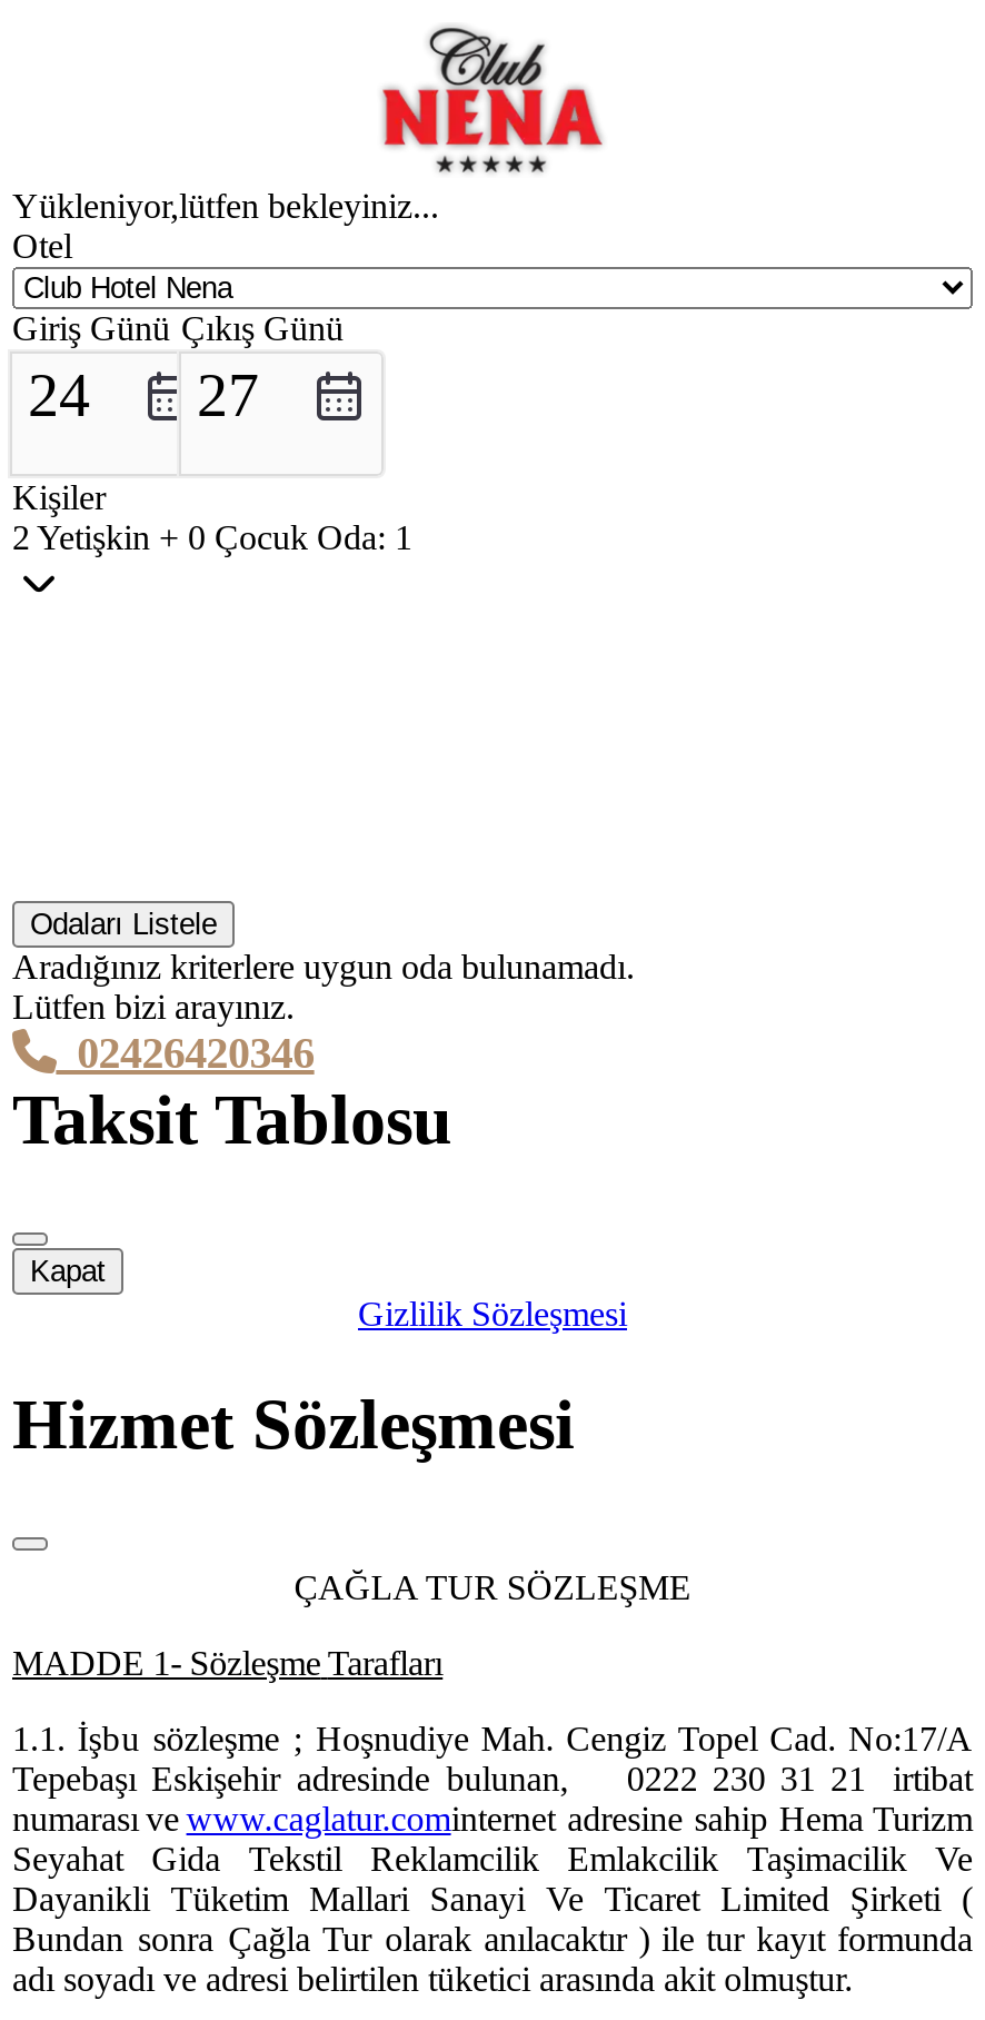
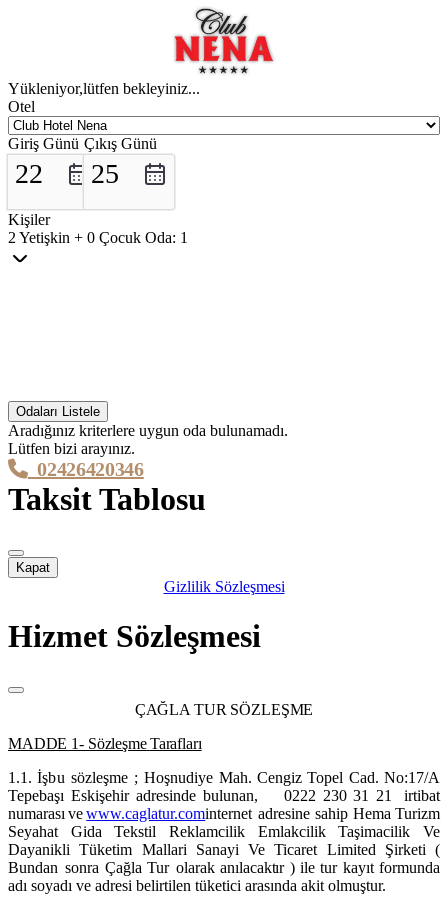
[28,360,90,429] 24 -> [15,158,43,189] 22
[197,360,259,429] 27 -> [91,158,119,189] 25

